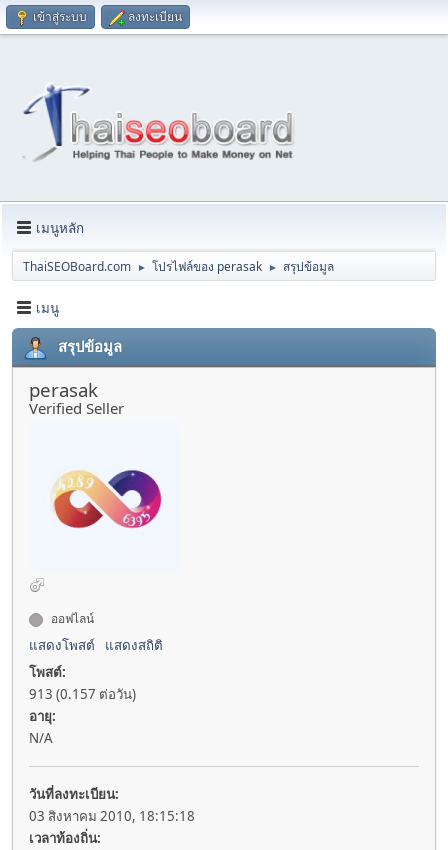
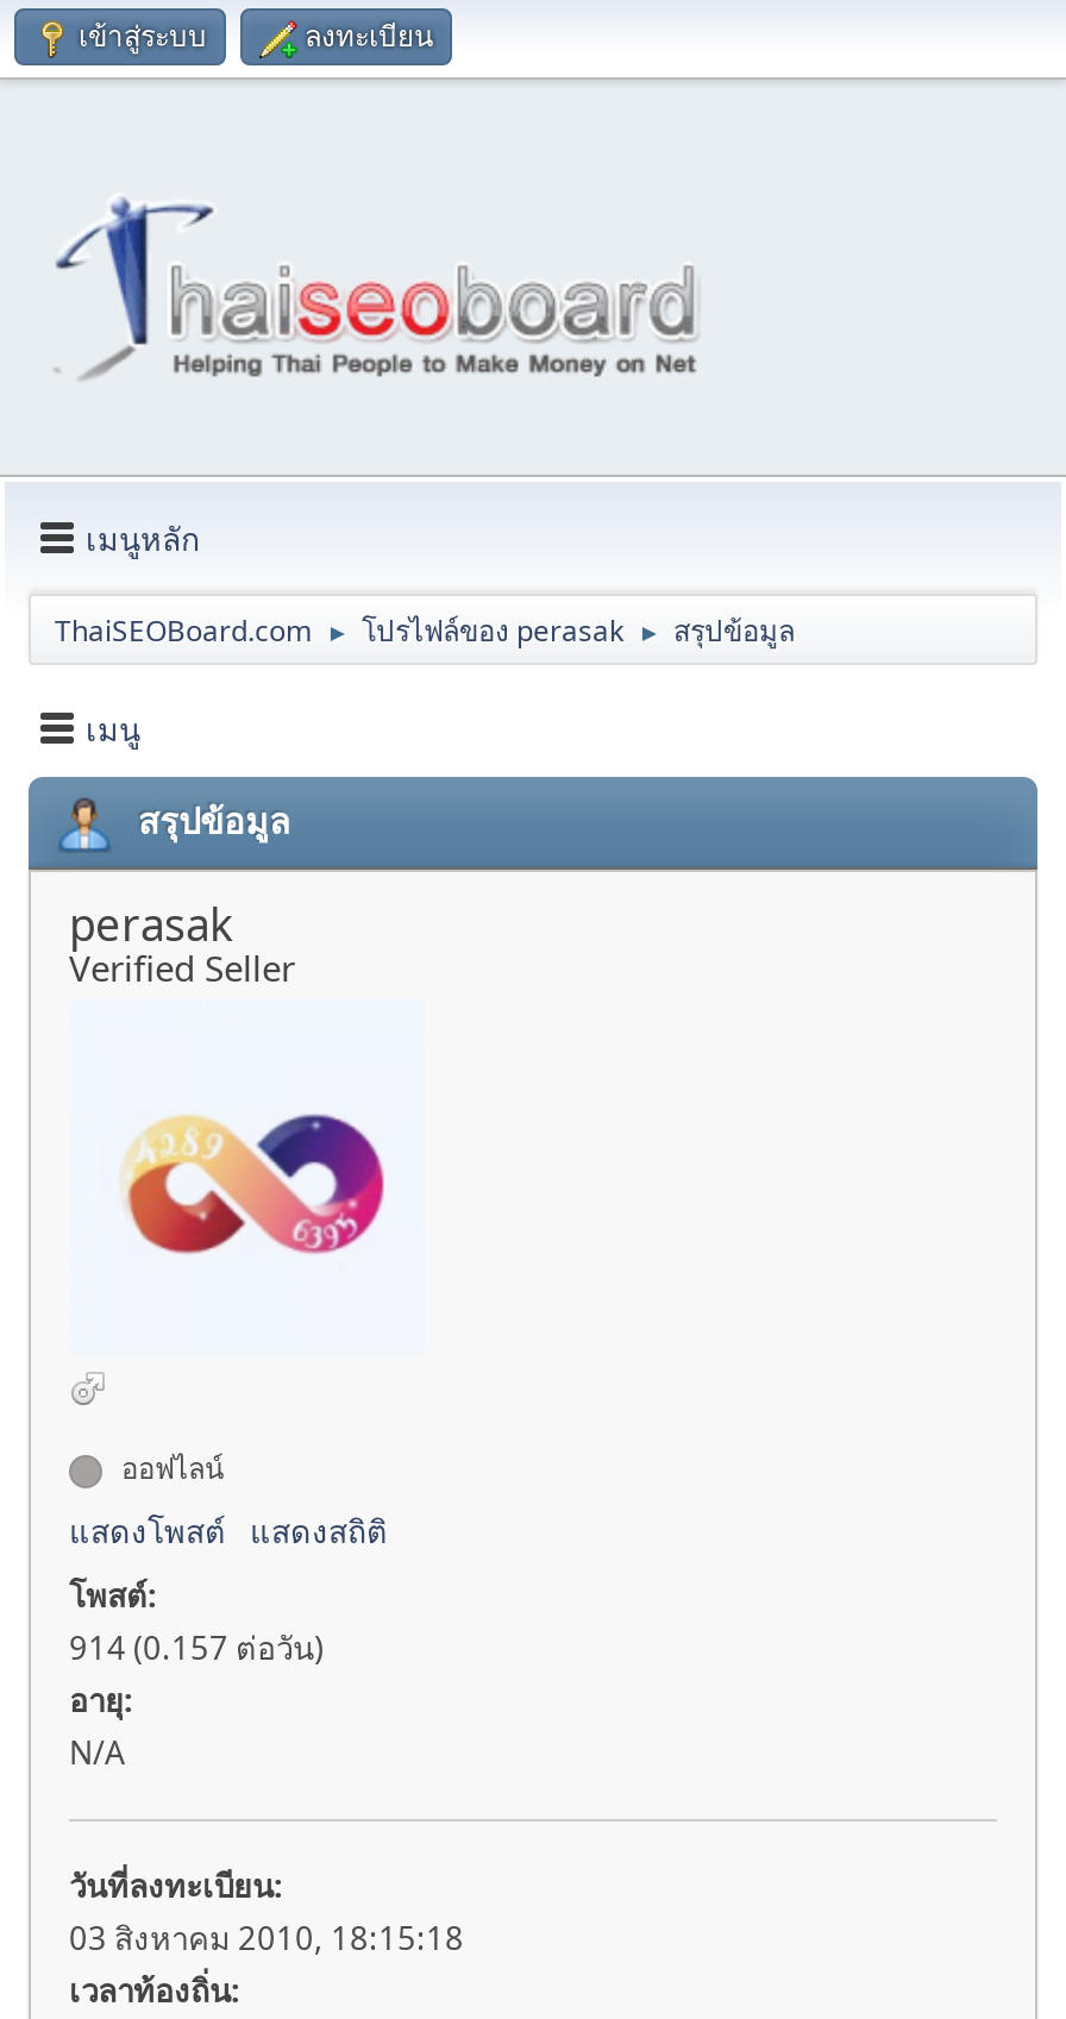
[29,685,136,703] 913 (0.157 ต่อวัน) -> [69,1627,324,1670] 914 (0.157 ต่อวัน)

